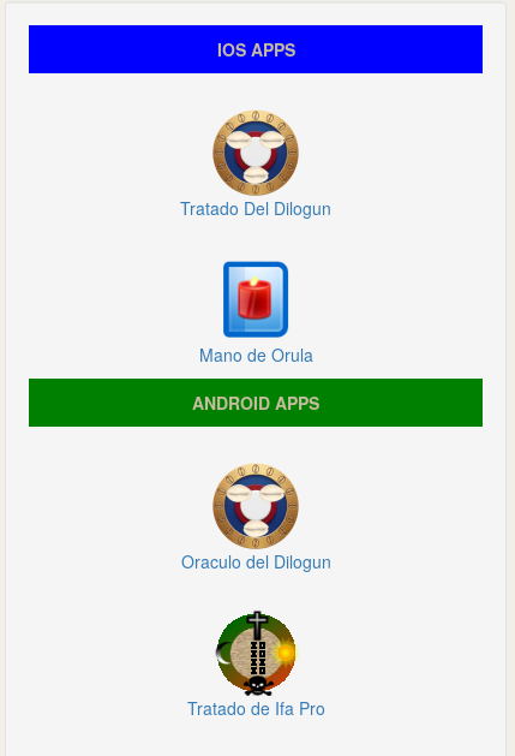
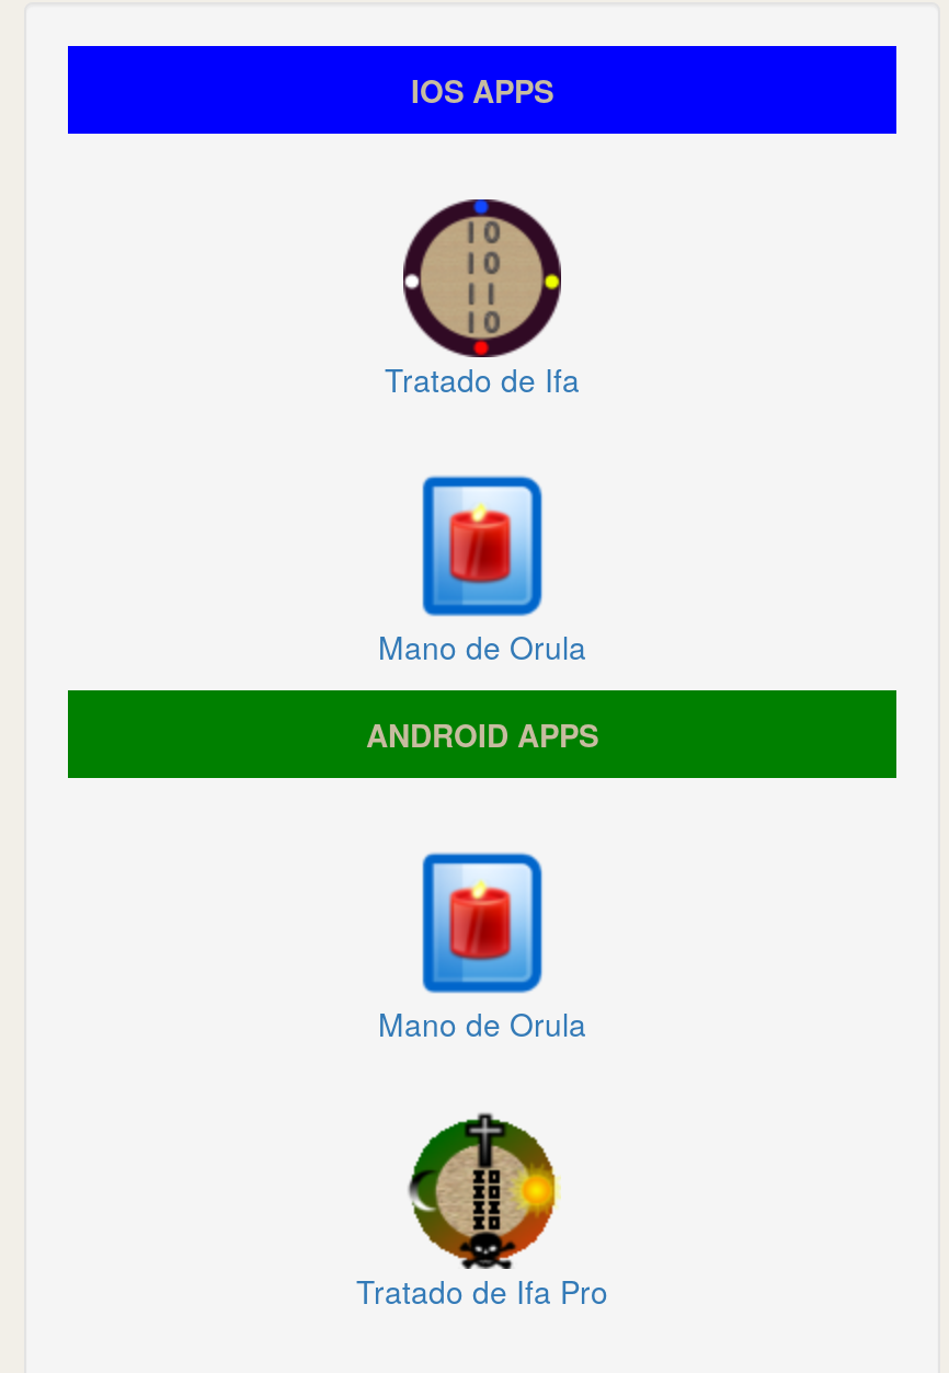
[180,109,331,220] [image] | Tratado Del Dilogun -> [385,197,580,401] [image] | Tratado de Ifa
[181,463,331,573] [image] | Oraculo del Dilogun -> [378,846,586,1045] [image] | Mano de Orula

